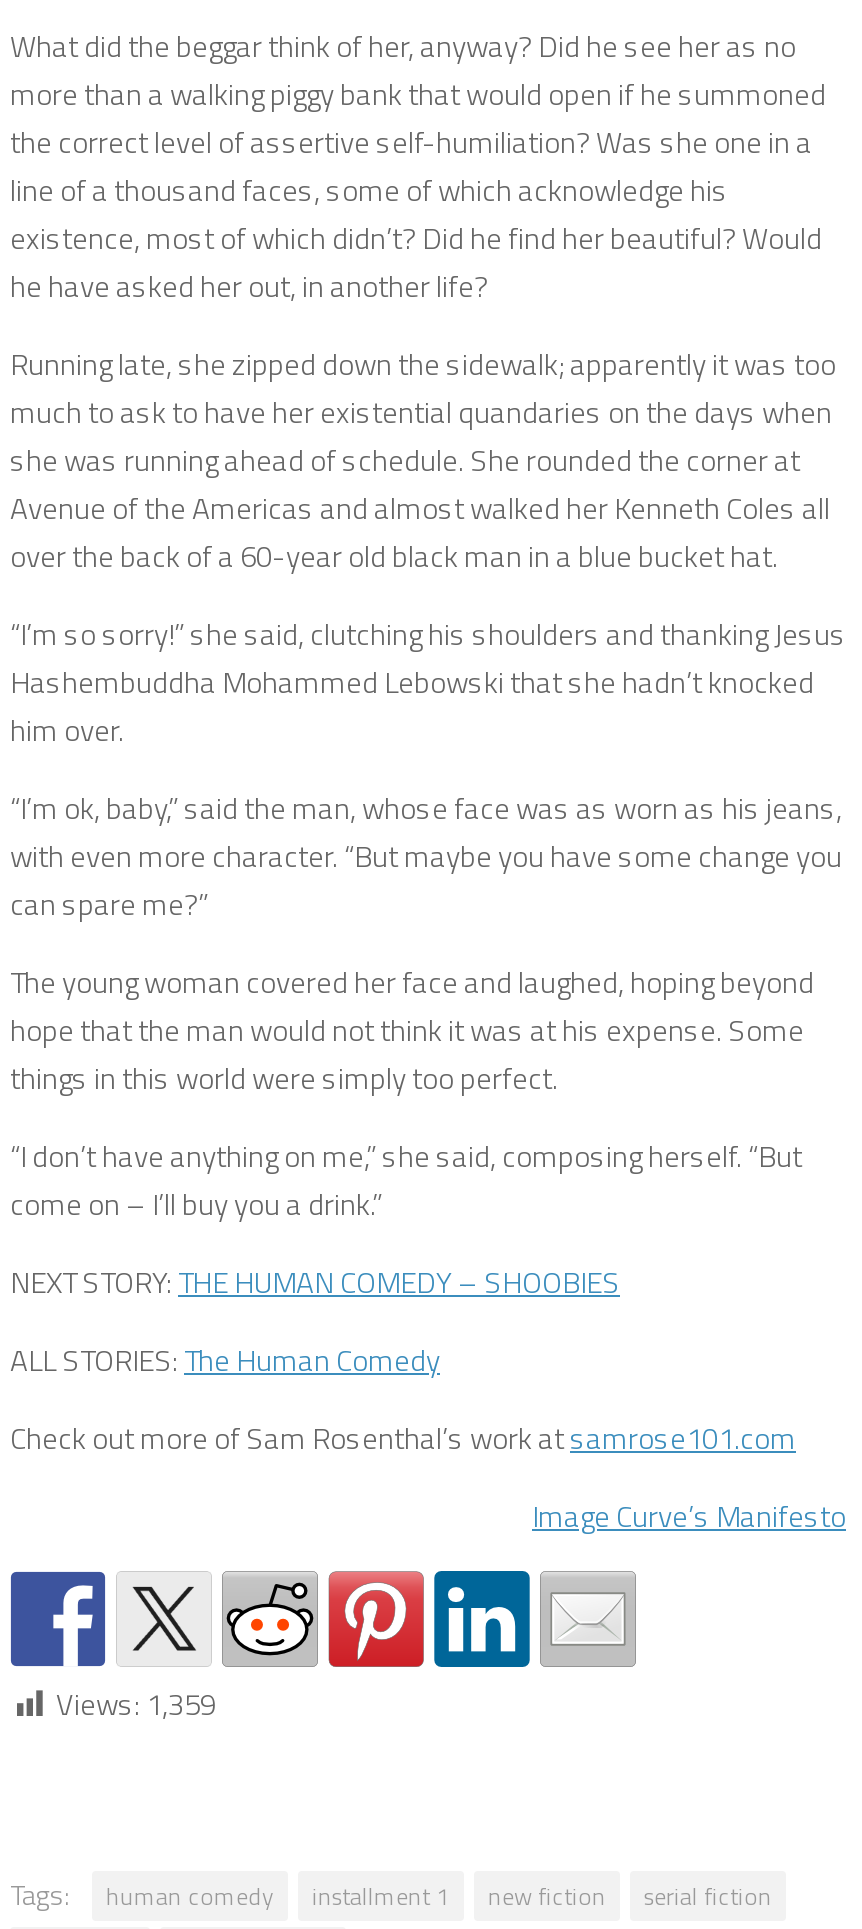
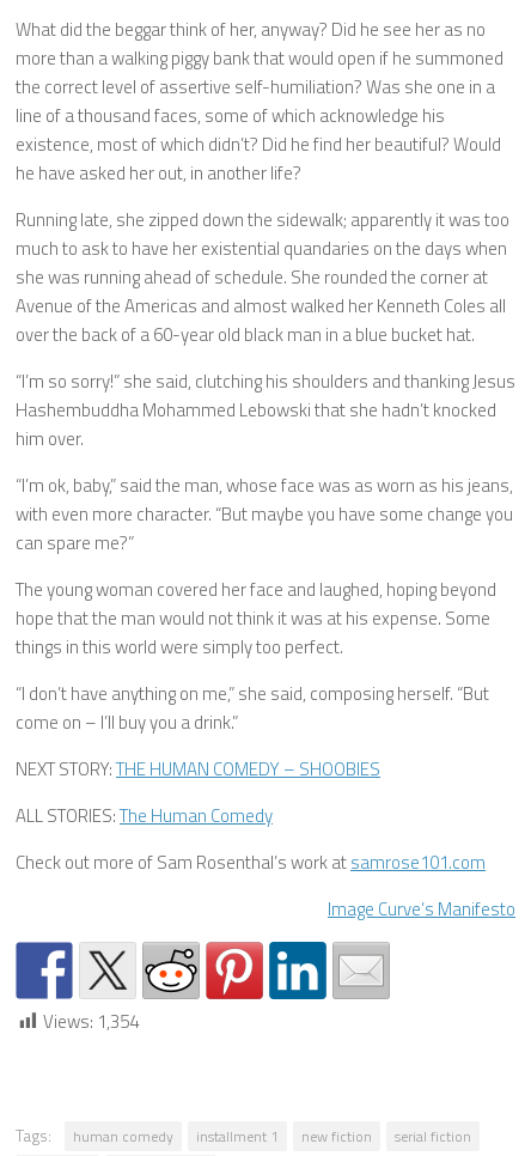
[56,1681,216,1727] Views: 1,359 -> [43,1008,139,1035] Views: 1,354

